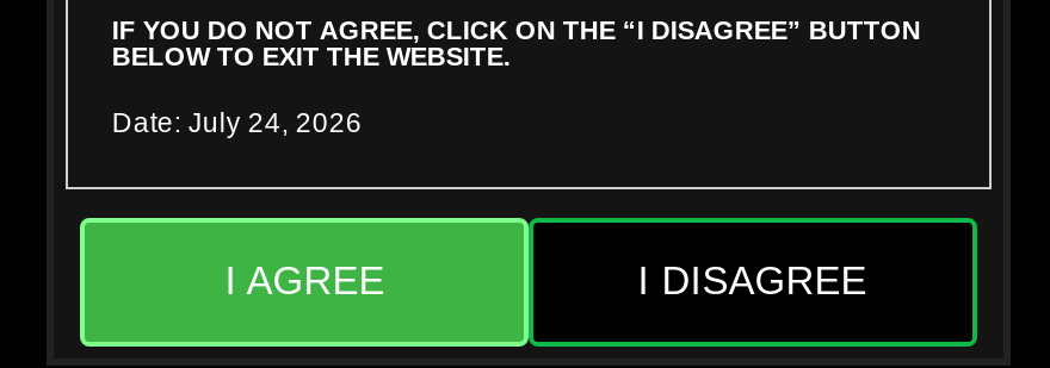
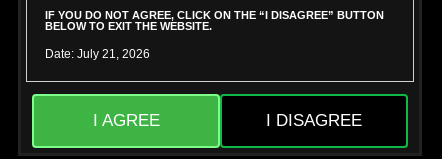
[112,107,362,138] Date: July 24, 2026 -> [45,47,150,60] Date: July 21, 2026

